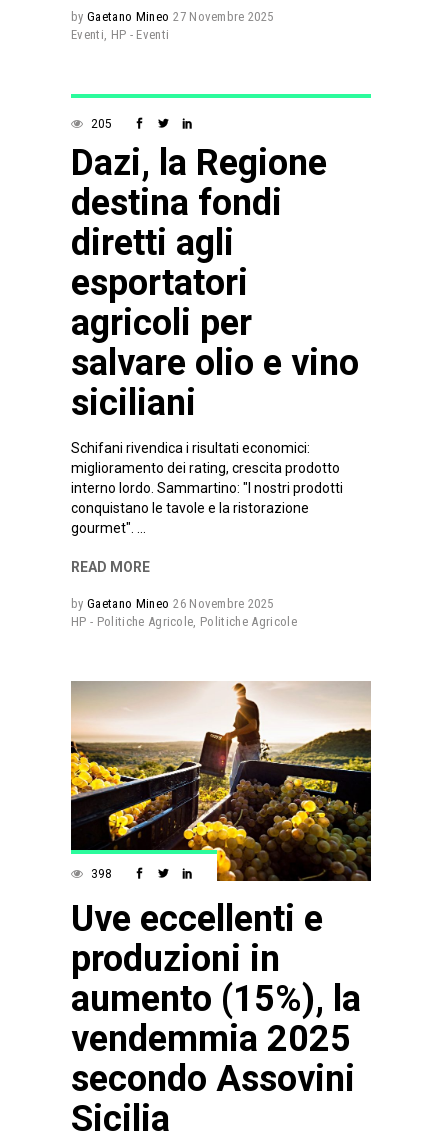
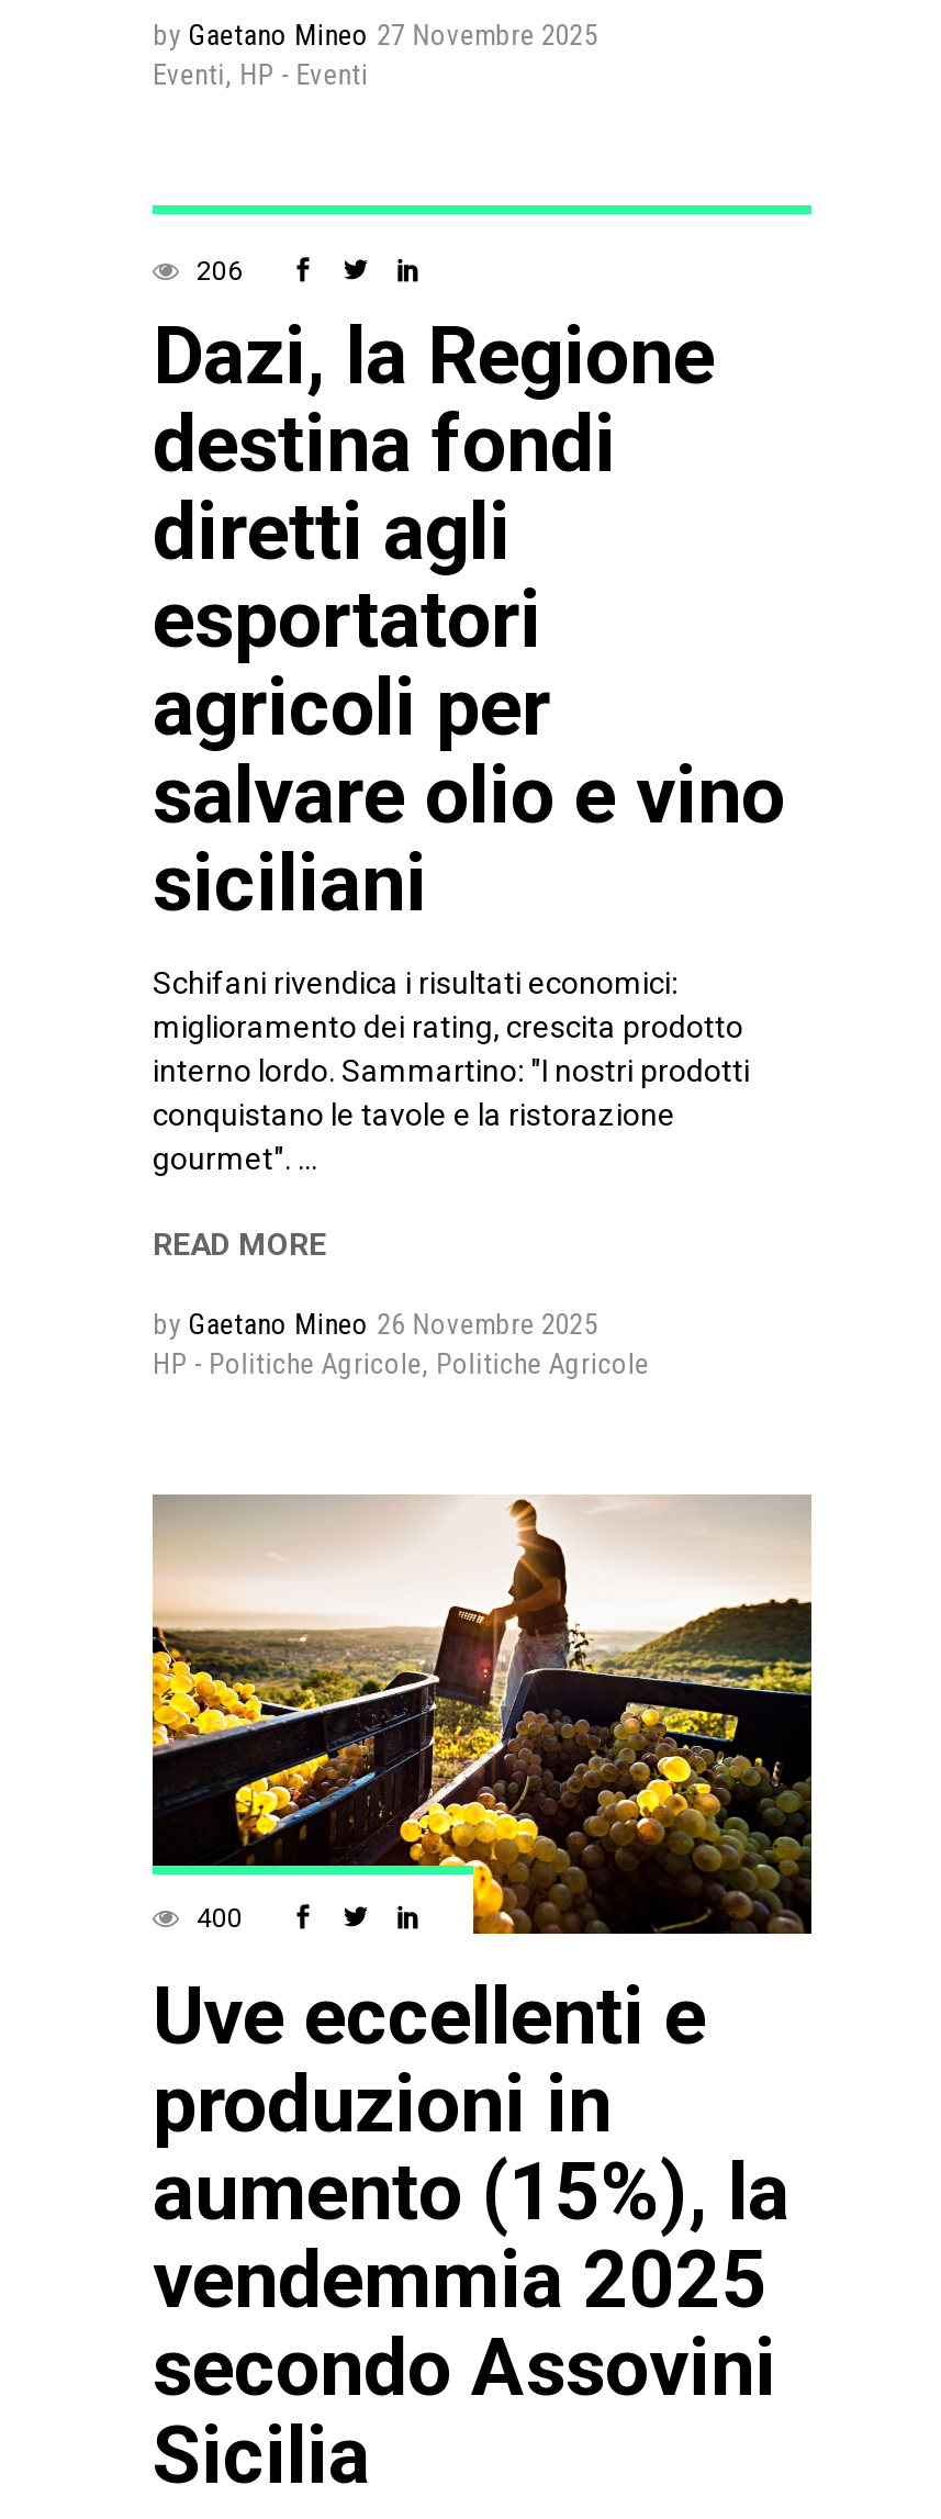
[91,117,112,131] 205 -> [197,256,243,287] 206
[91,867,112,881] 398 -> [197,1903,243,1934] 400

